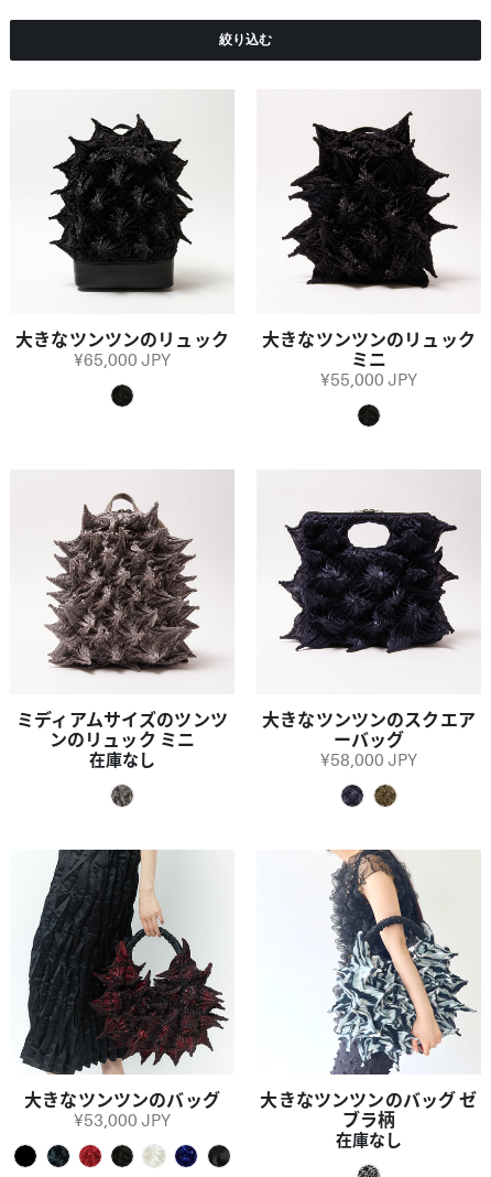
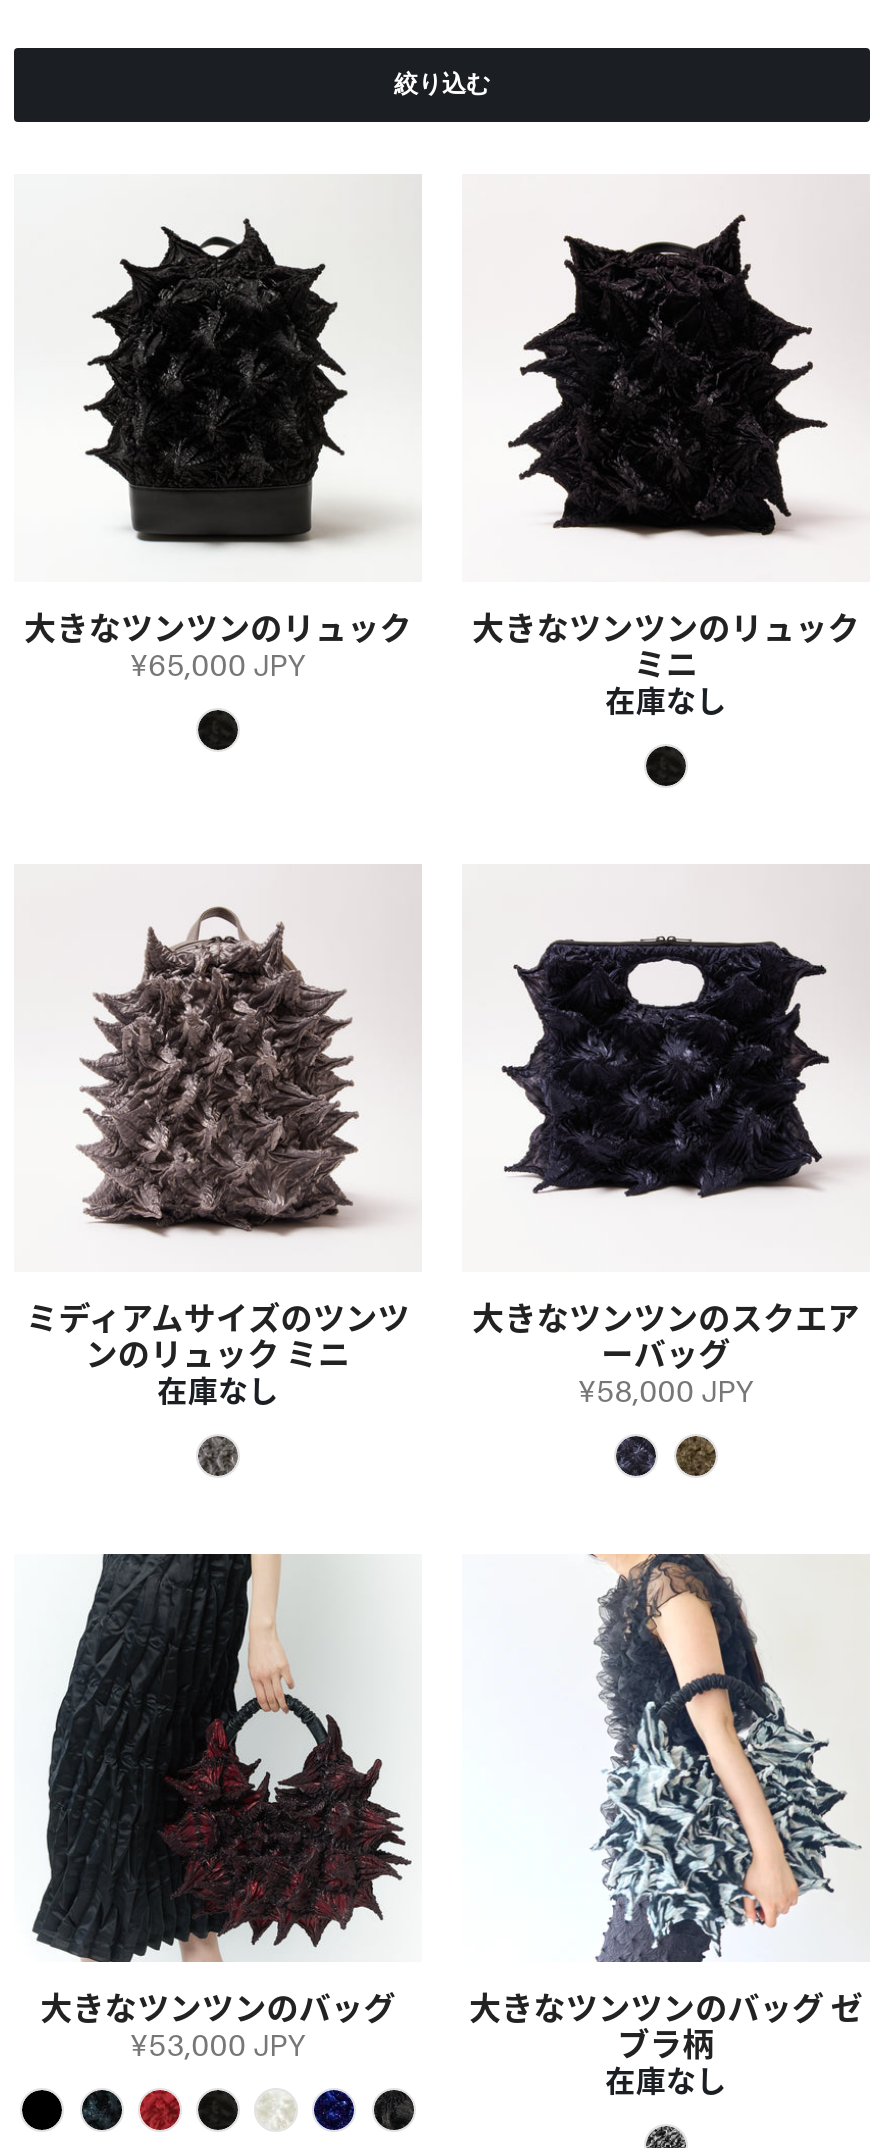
[320,371,417,389] ¥55,000 JPY -> [605,684,727,718] 在庫なし

